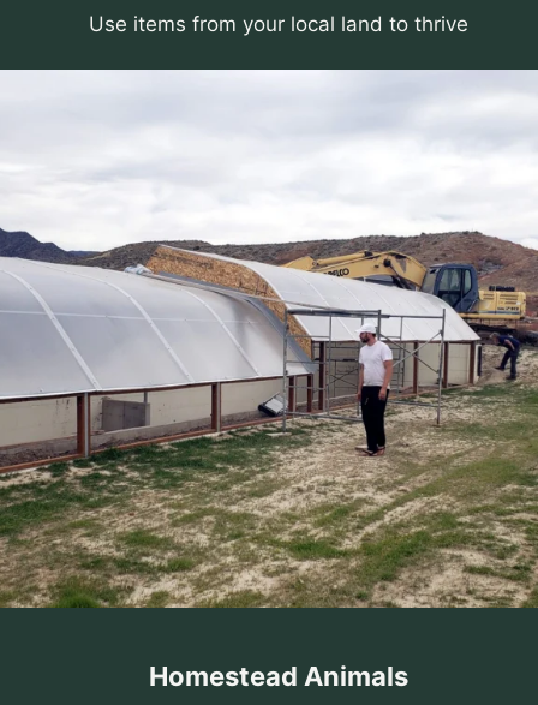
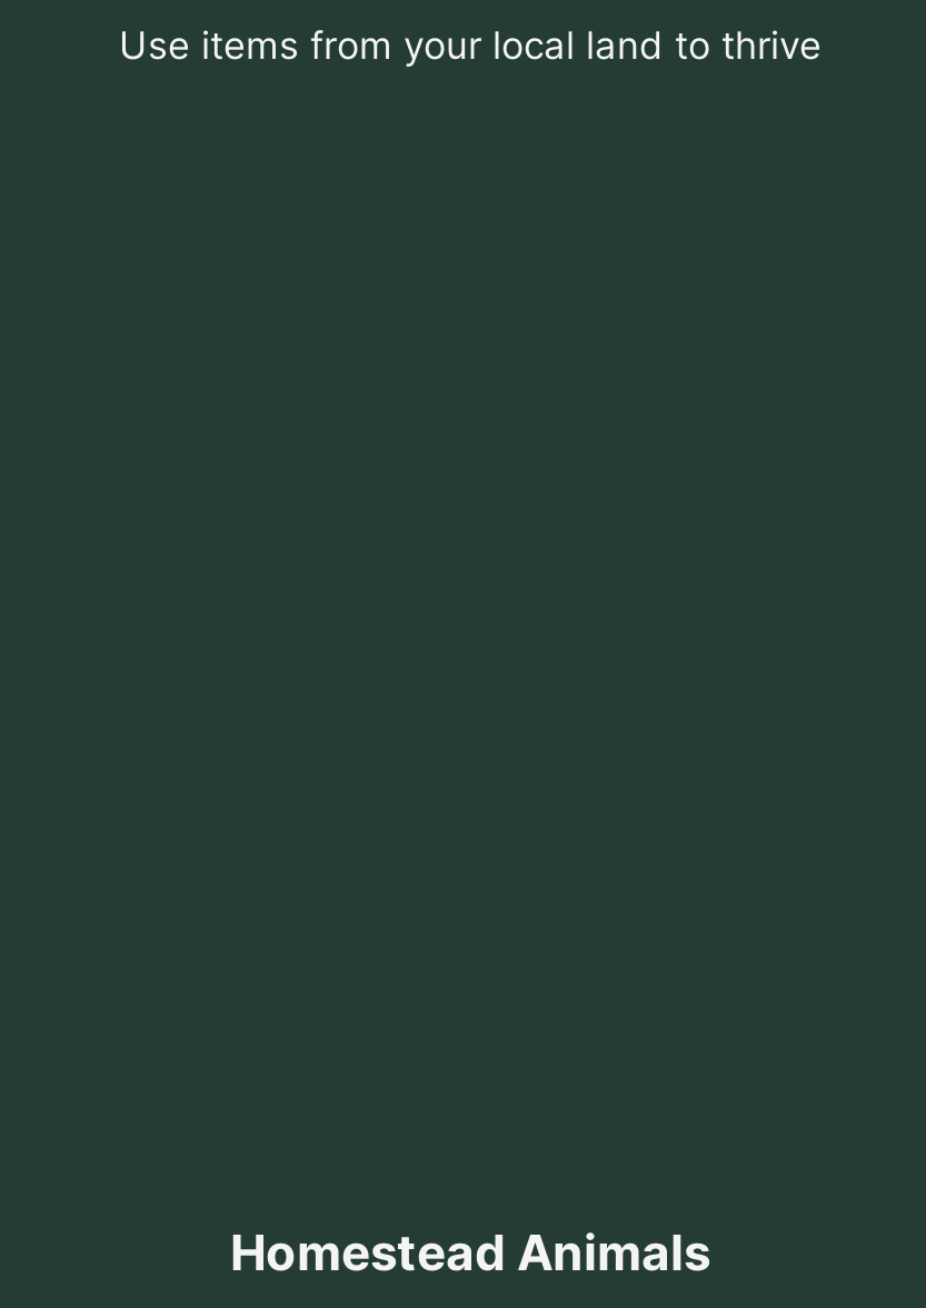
[4,68,534,609] [image] -> none

